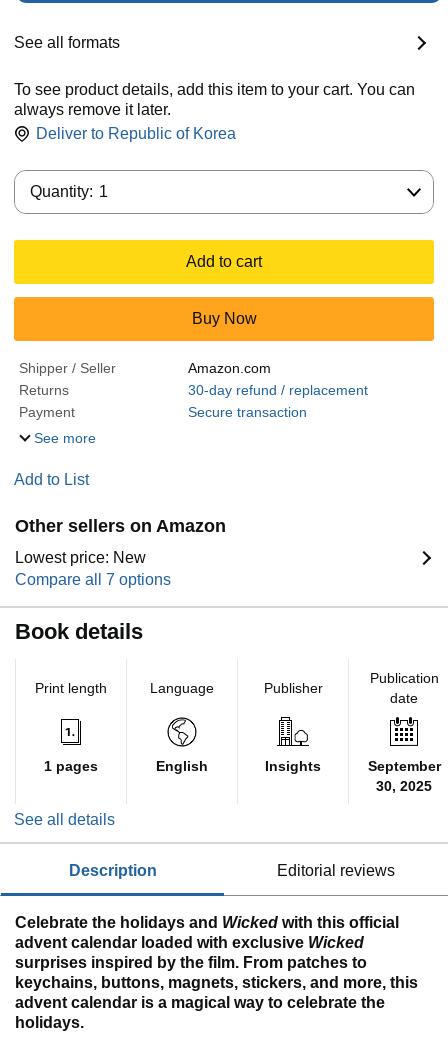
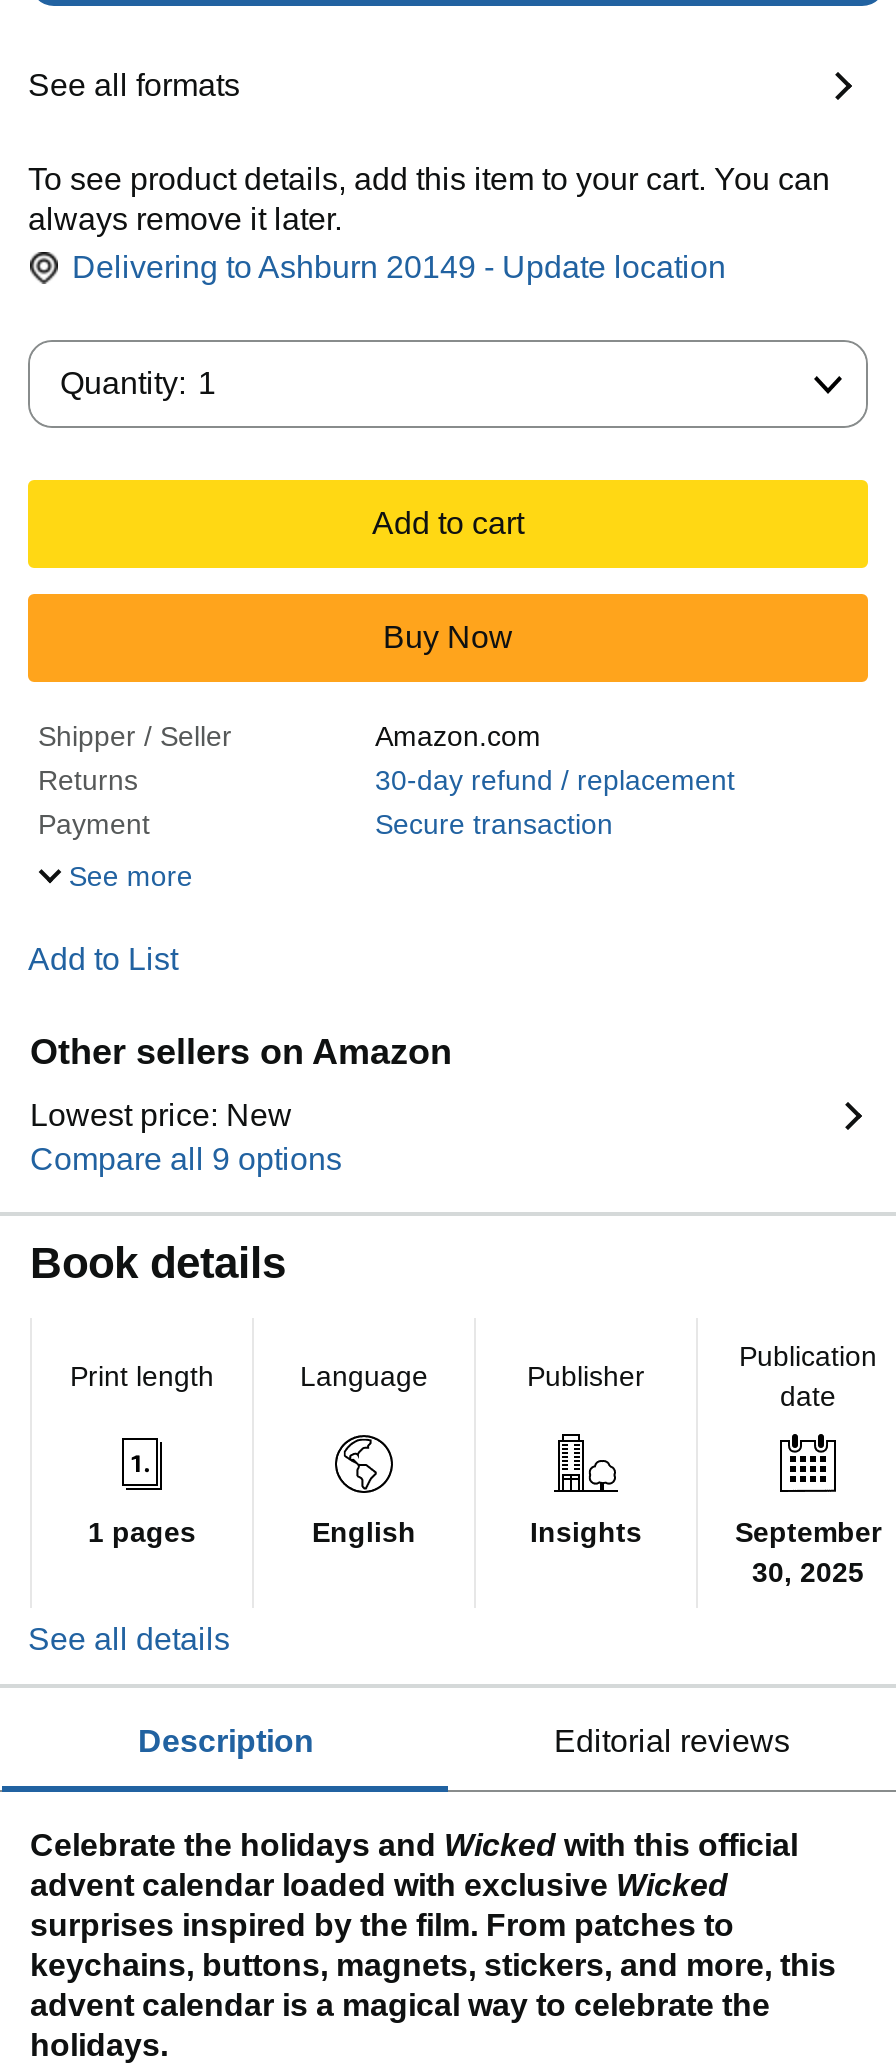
[36,125,236,142] Deliver to Republic of Korea -> [72,250,726,284] Delivering to Ashburn 20149 - Update location
[15,571,171,588] Compare all 7 options -> [30,1142,342,1176] Compare all 9 options

